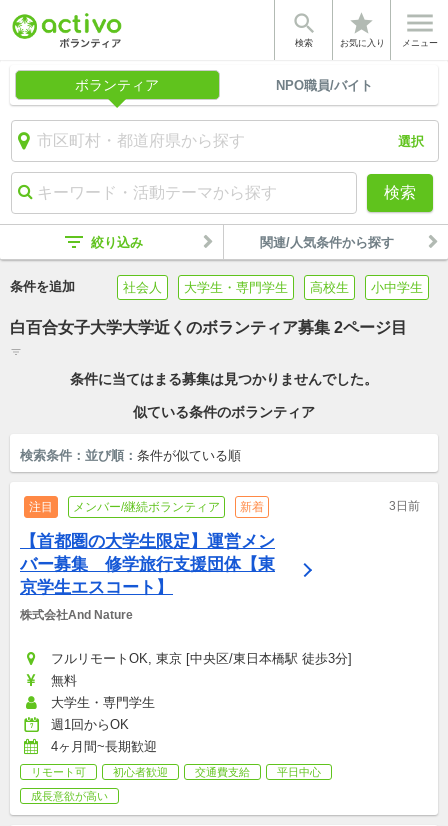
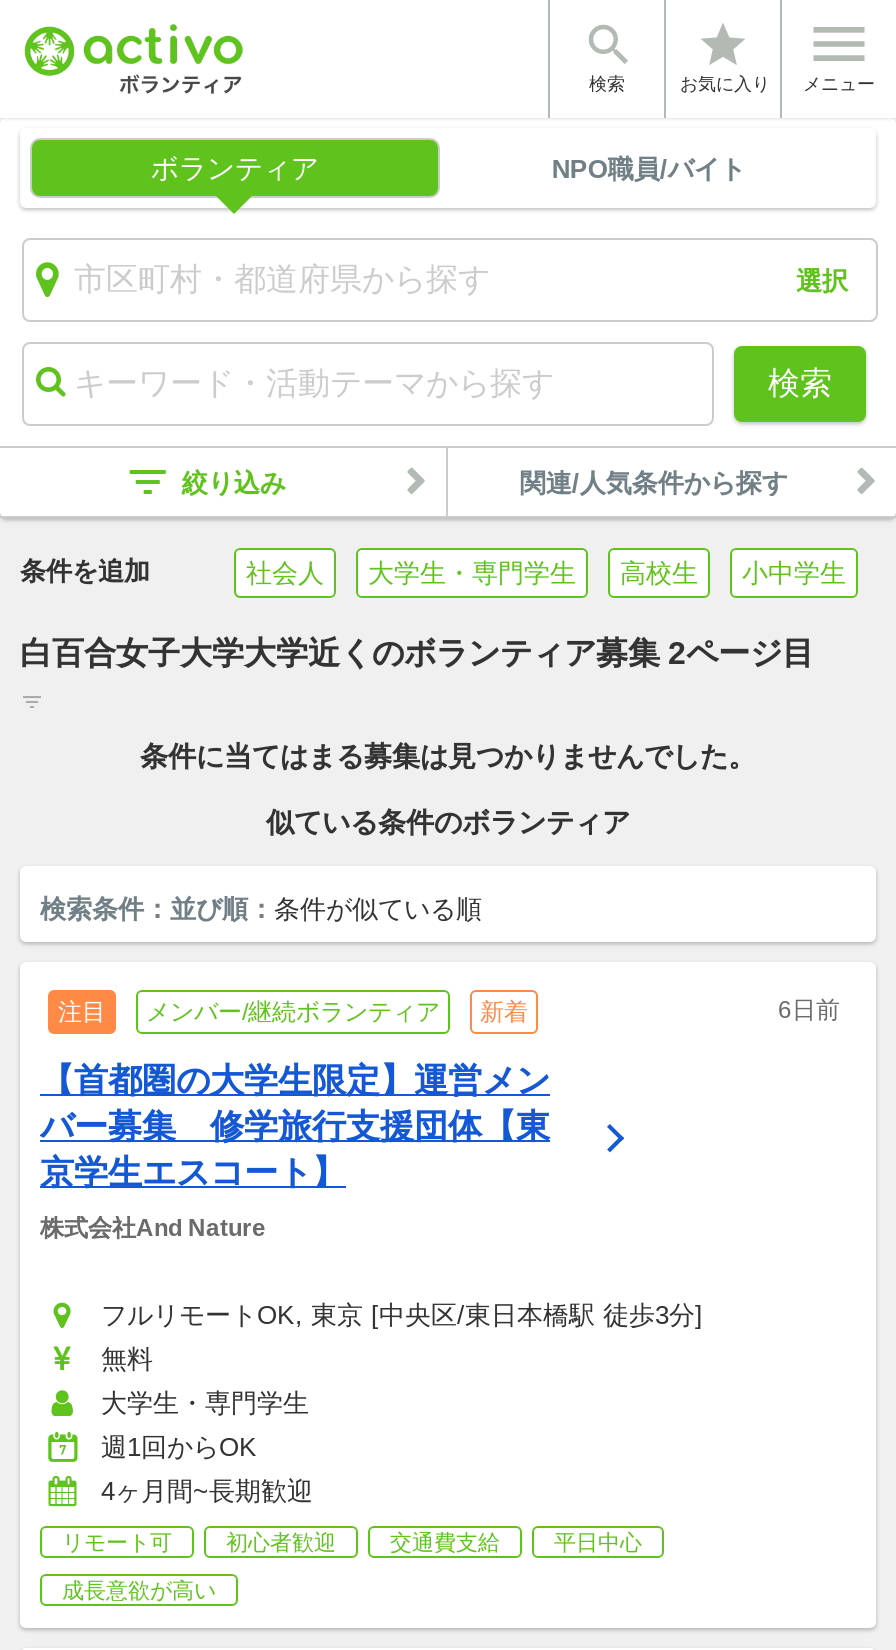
[389,499,420,513] 3日前 -> [778,996,840,1024] 6日前

